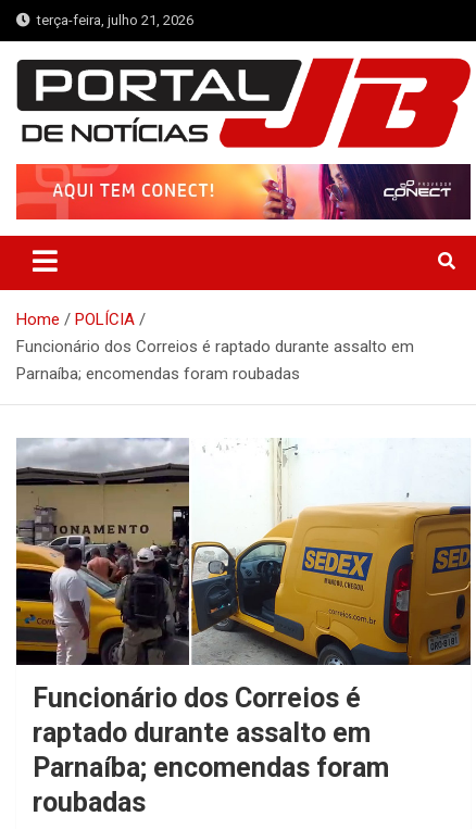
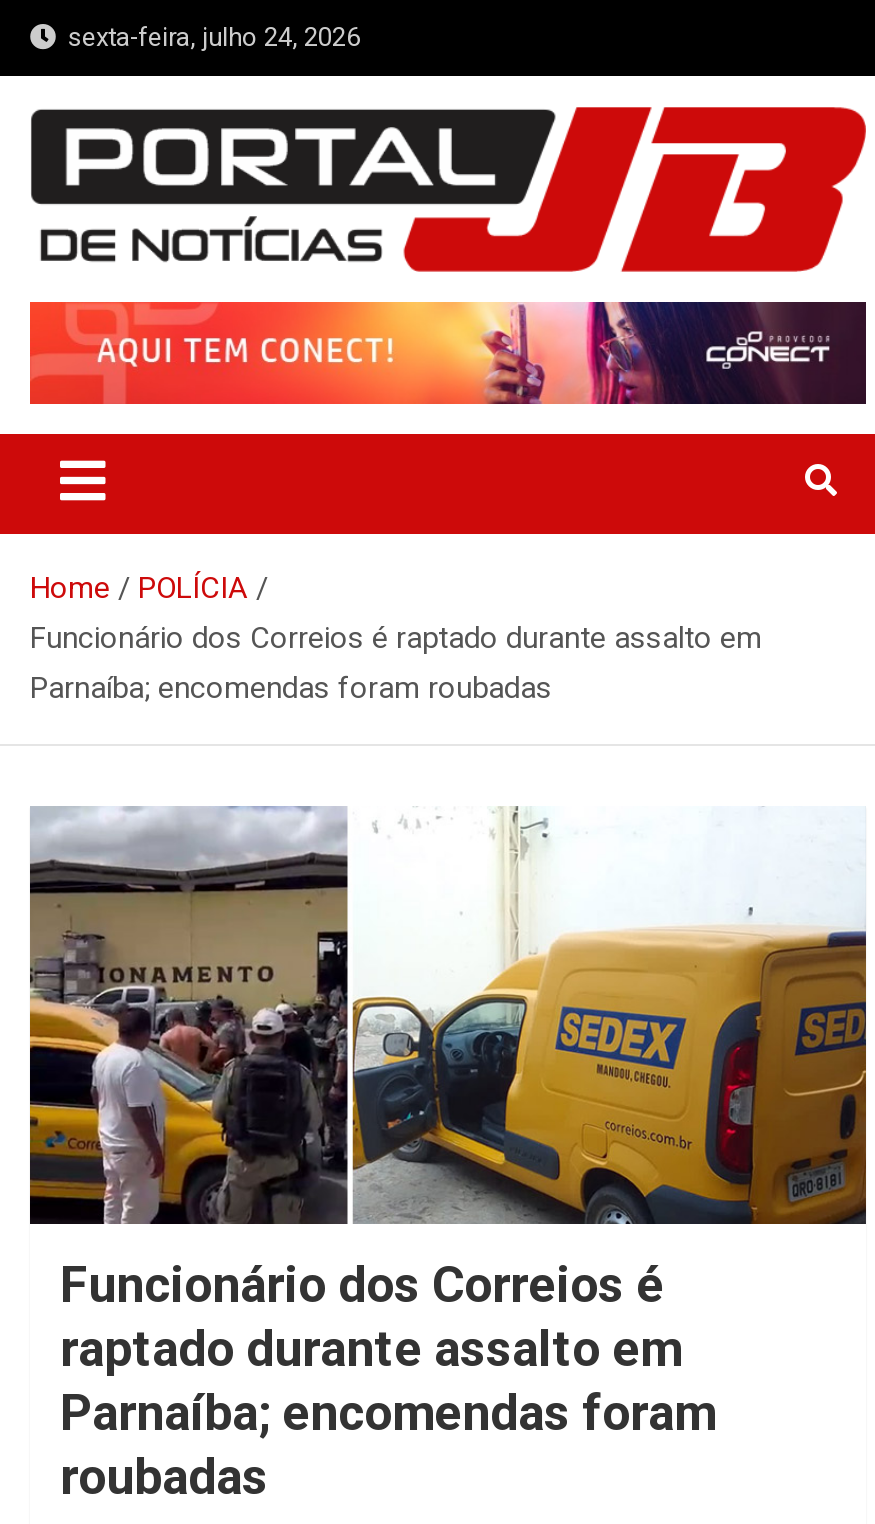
[30,12,193,28] terça-feira, julho 21, 2026 -> [56,22,360,52] sexta-feira, julho 24, 2026

